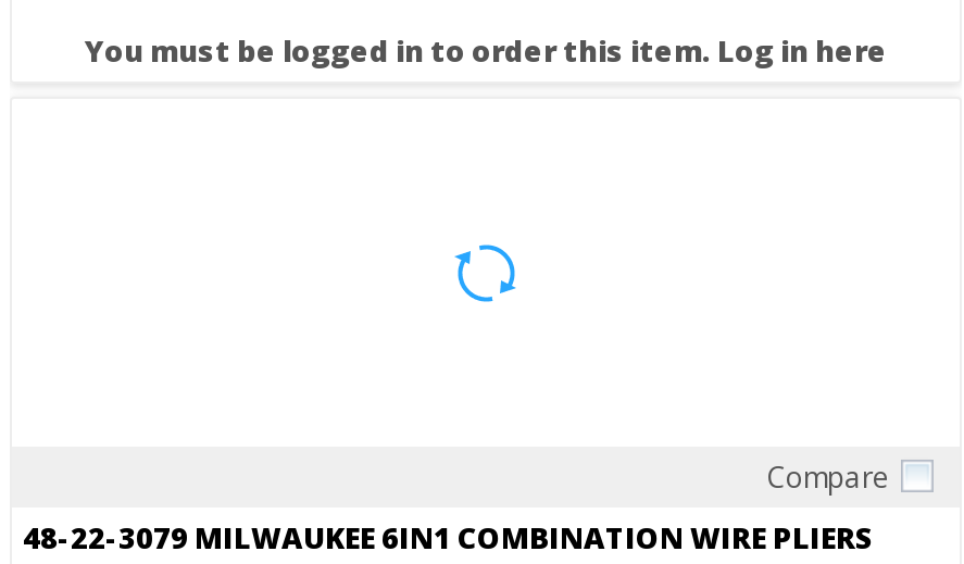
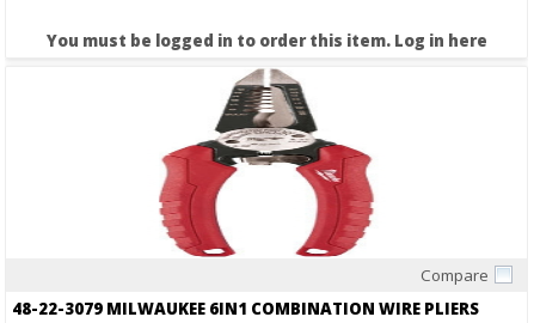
none -> [158,68,375,258] [image]

